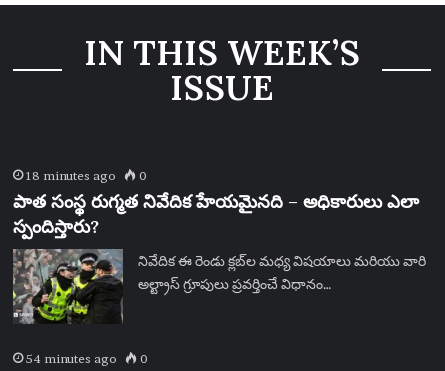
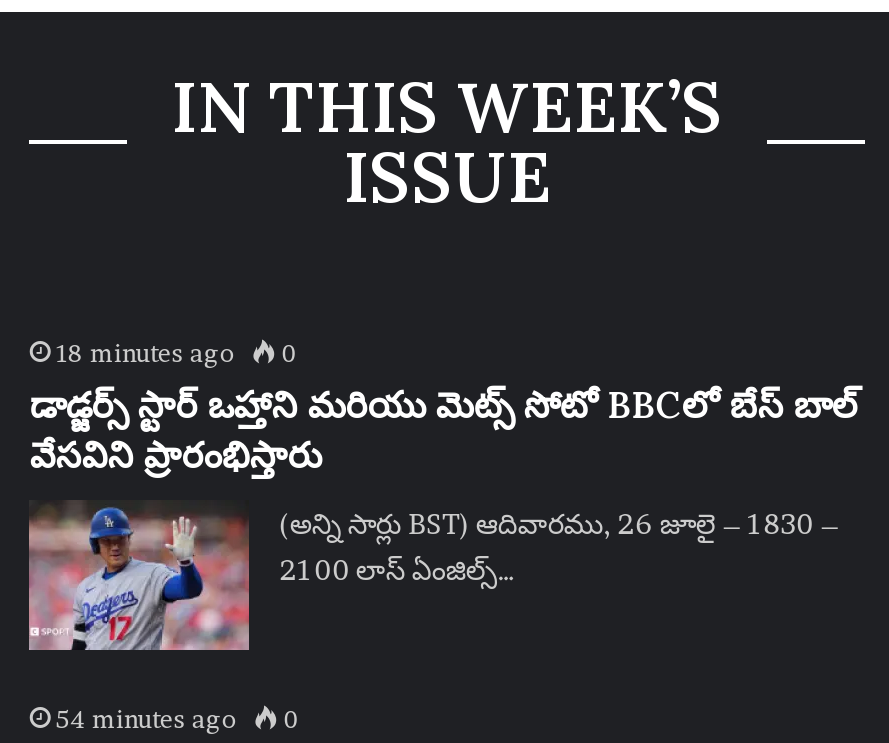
[13,189,419,237] పాత సంస్థ రుగ్మత నివేదిక హేయమైనది – అధికారులు ఎలా | స్పందిస్తారు? -> [30,381,858,477] డాడ్జర్స్ స్టార్ ఒహ్తాని మరియు మెట్స్ సోటో BBCలో బేస్ బాల్ | వేసవిని ప్రారంభిస్తారు
[12,248,426,324] [image] | నివేదిక ఈ రెండు క్లబ్‌ల మధ్య విషయాలు మరియు వారి | అల్ట్రాస్ గ్రూపులు ప్రవర్తించే విధానం… -> [27,500,840,652] [image] | (అన్ని సార్లు BST) ఆదివారము, 26 జూలై – 1830 – | 2100 లాస్ ఏంజిల్స్…

